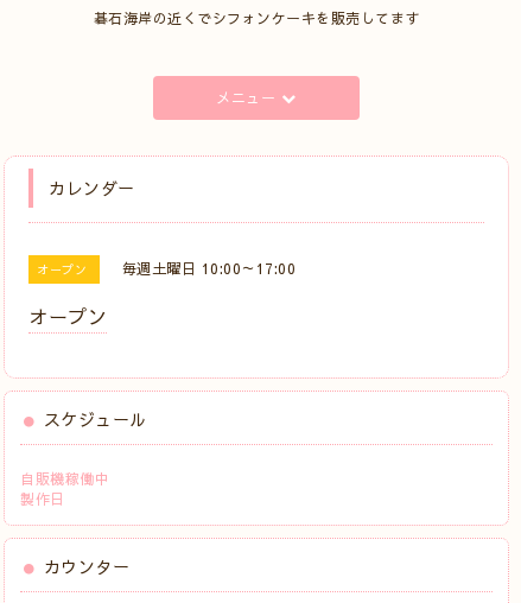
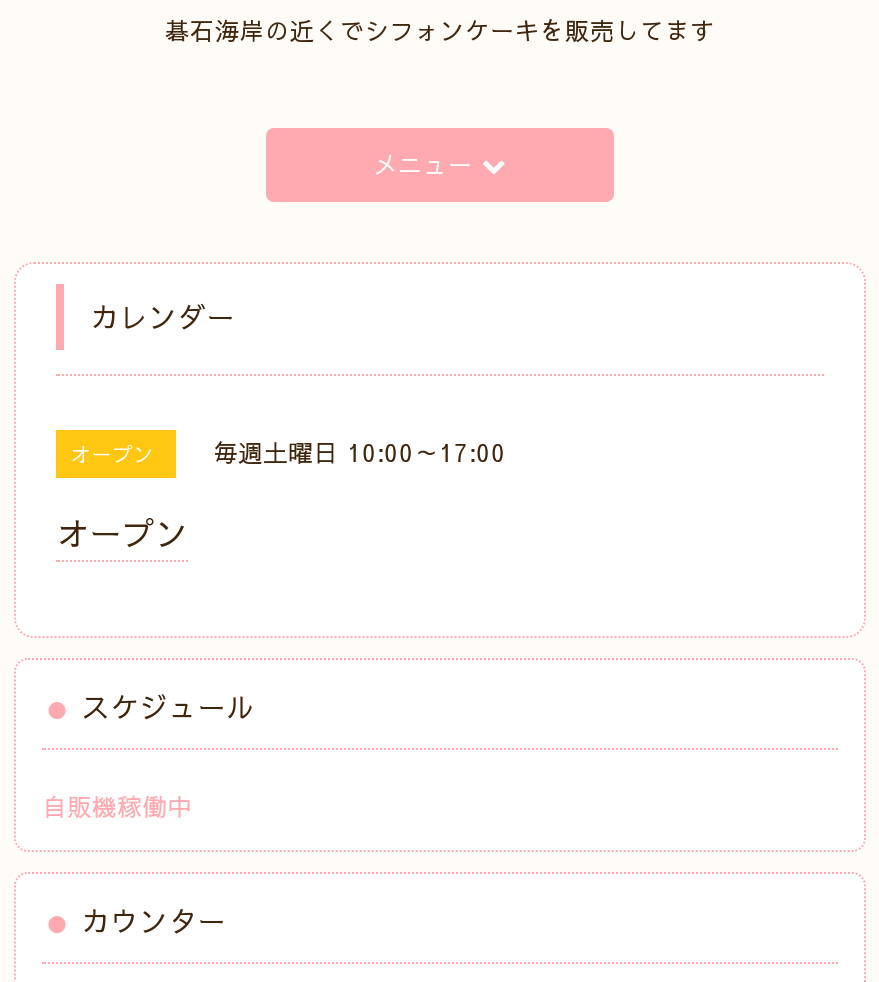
[20,489,65,508] 製作日 -> none

